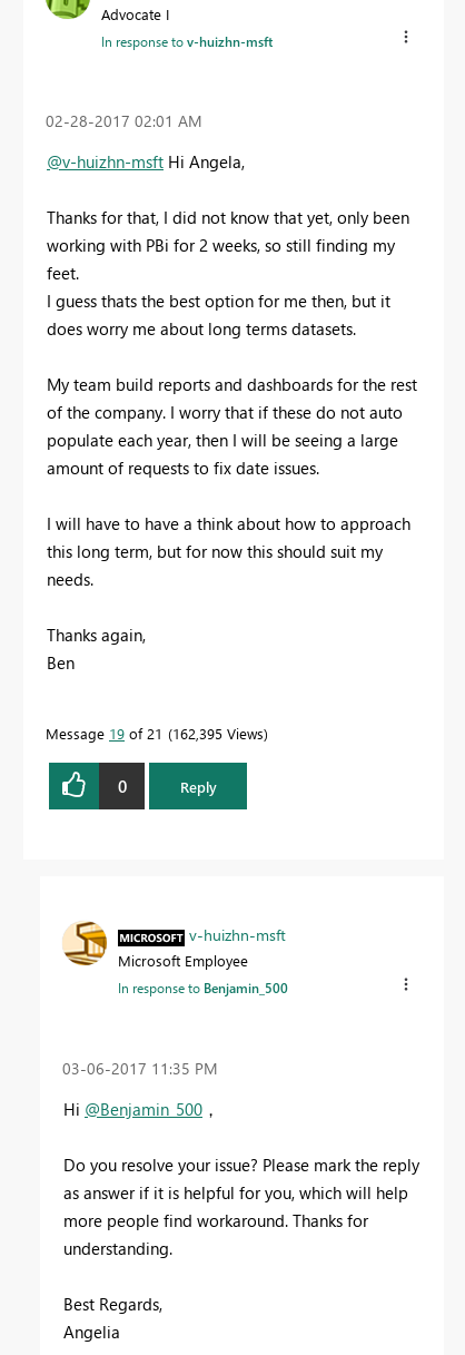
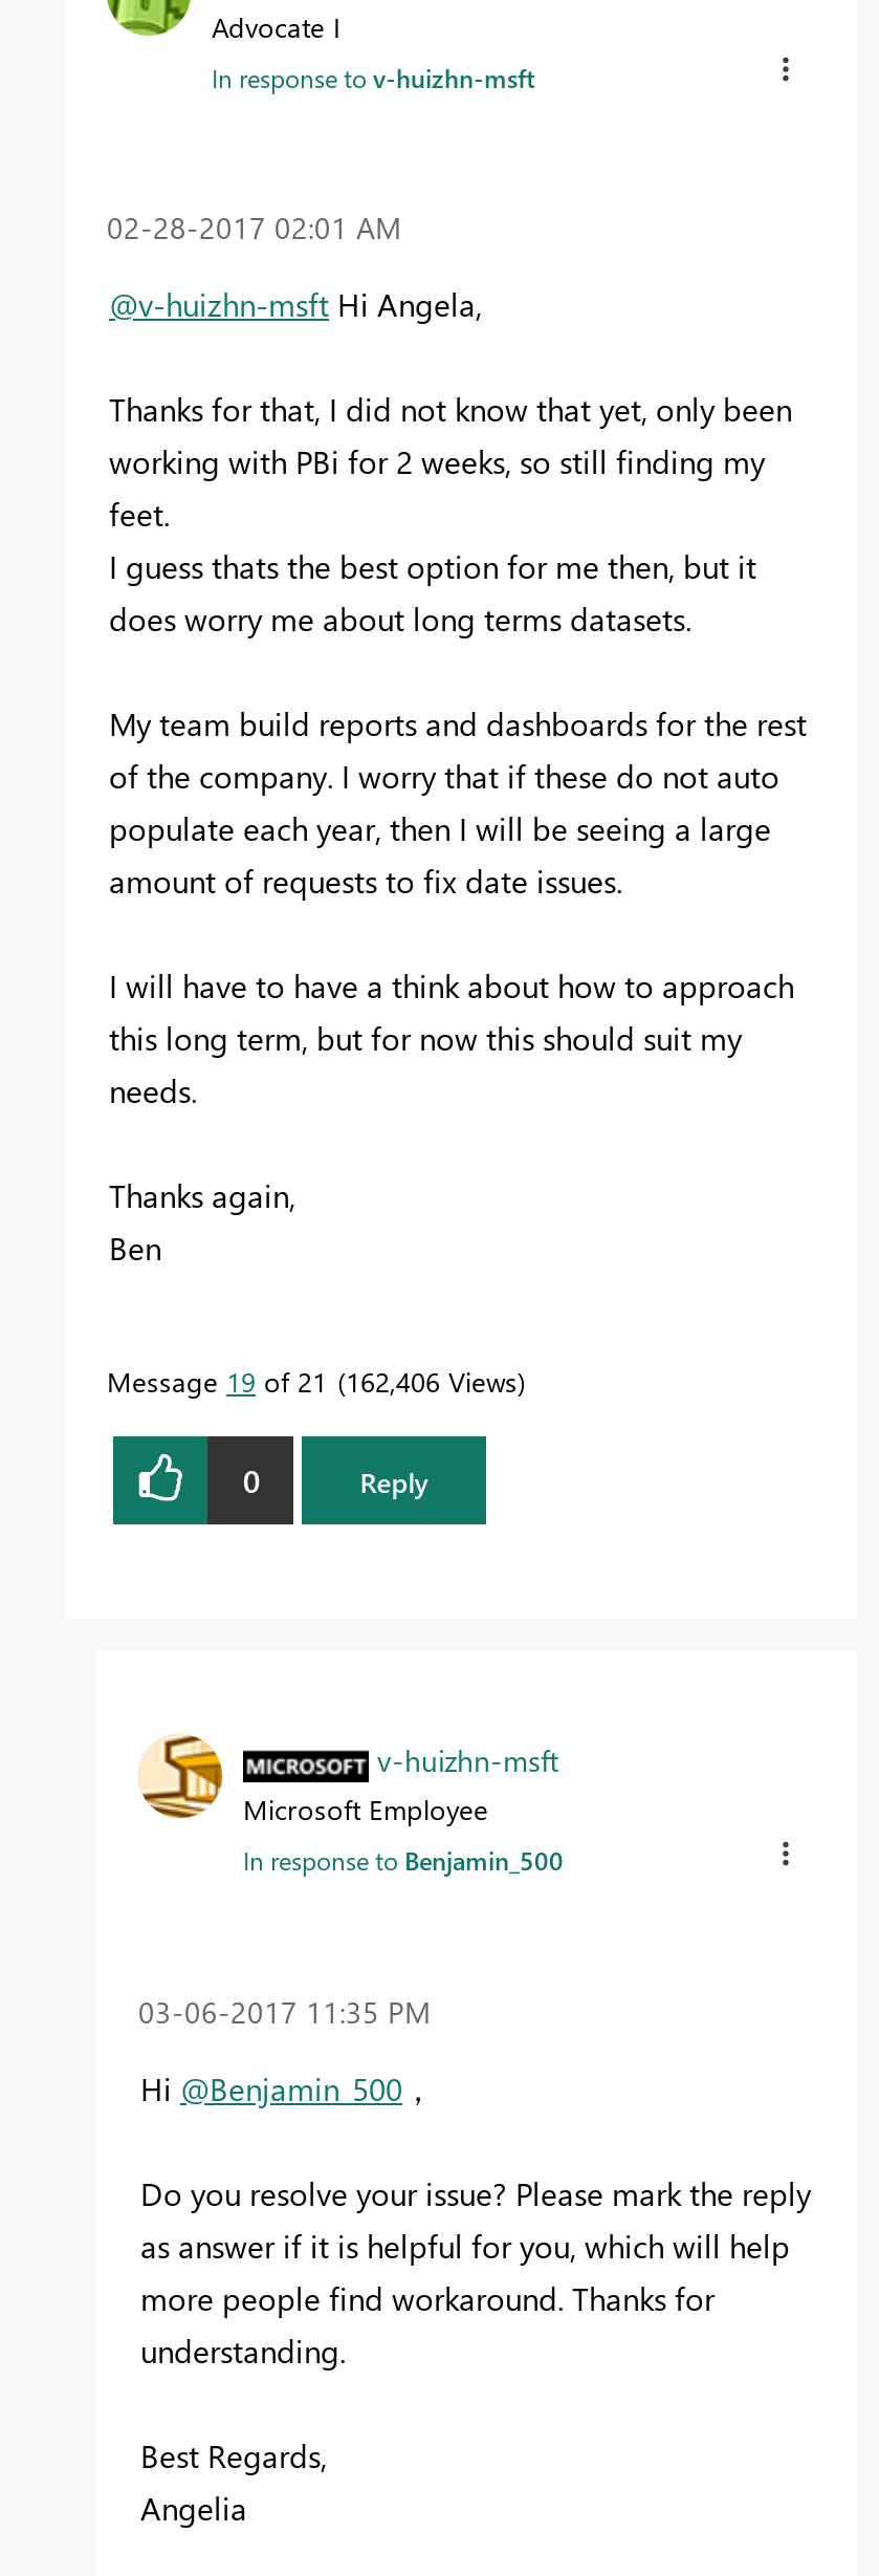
[46,724,264,743] Message 19 of 21 162,395 Views -> [107,1363,518,1399] Message 19 of 21 162,406 Views

